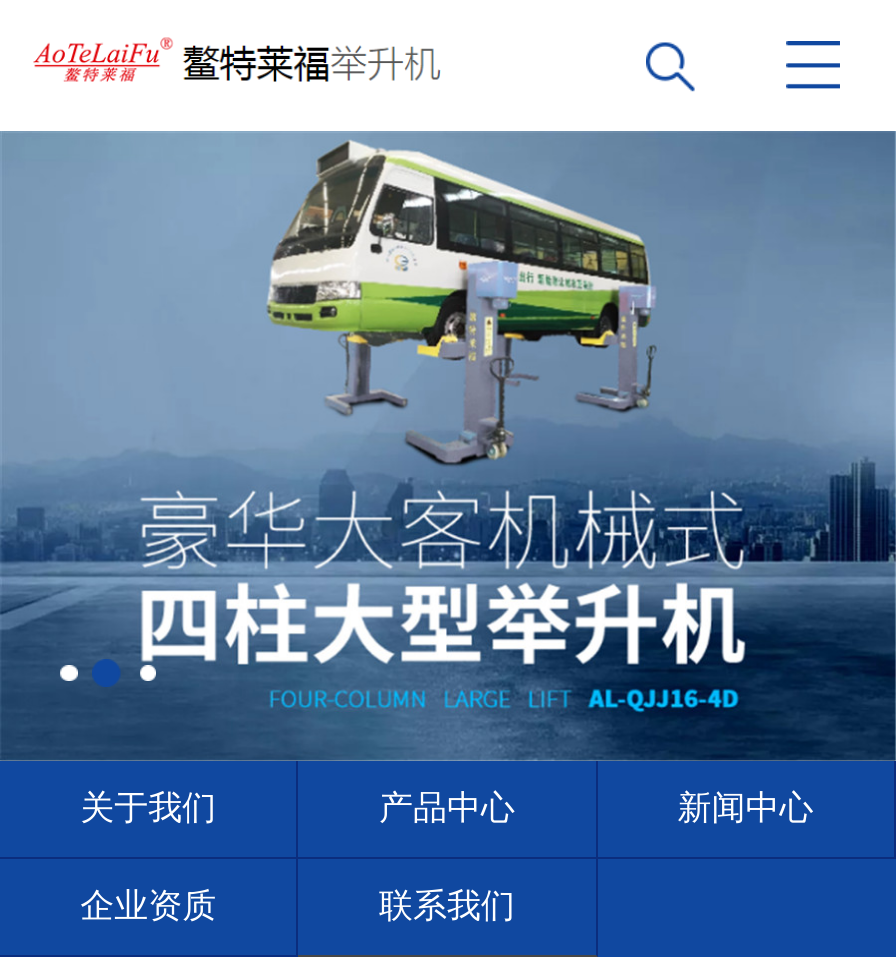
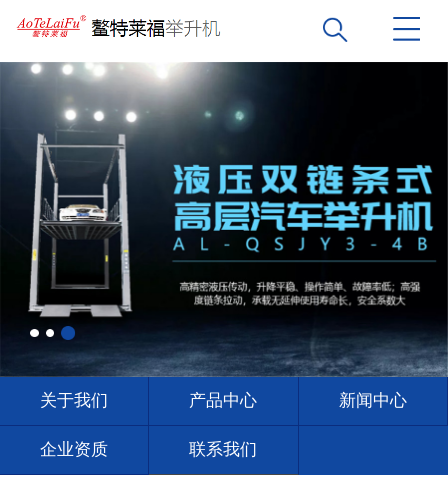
[6,129,890,761] [image] -> [3,61,445,377] [image]

